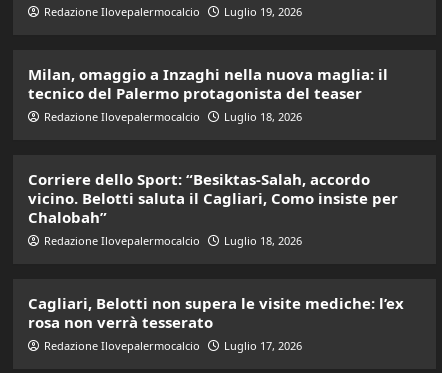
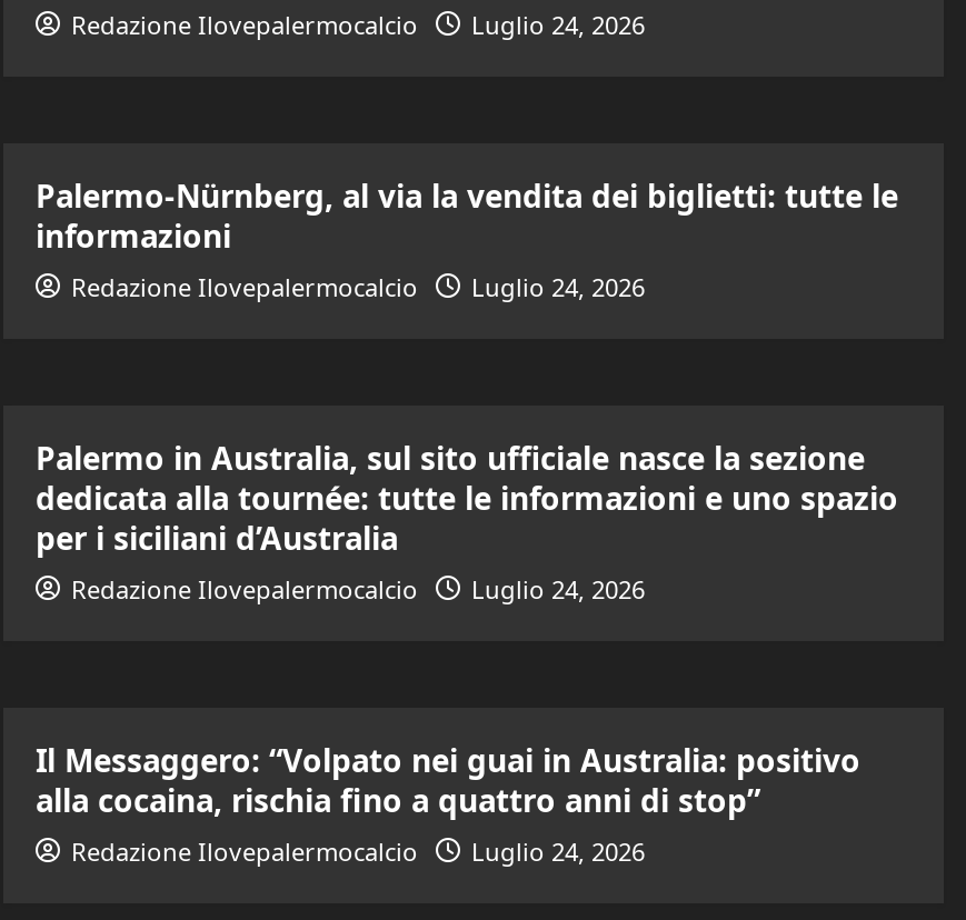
[43,4,301,19] Redazione Ilovepalermocalcio Luglio 19, 2026 -> [71,8,645,42] Redazione Ilovepalermocalcio Luglio 24, 2026
[27,64,387,103] Milan, omaggio a Inzaghi nella nuova maglia: il | tecnico del Palermo protagonista del teaser -> [36,175,898,257] Palermo-Nürnberg, al via la vendita dei biglietti: tutte le | informazioni
[43,109,301,124] Redazione Ilovepalermocalcio Luglio 18, 2026 -> [71,271,645,304] Redazione Ilovepalermocalcio Luglio 24, 2026
[27,169,397,227] Corriere dello Sport: “Besiktas-Salah, accordo | vicino. Belotti saluta il Cagliari, Como insiste per | Chalobah” -> [36,437,898,560] Palermo in Australia, sul sito ufficiale nasce la sezione | dedicata alla tournée: tutte le informazioni e uno spazio | per i siciliani d’Australia
[43,233,301,248] Redazione Ilovepalermocalcio Luglio 18, 2026 -> [71,573,645,606] Redazione Ilovepalermocalcio Luglio 24, 2026
[27,293,403,332] Cagliari, Belotti non supera le visite mediche: l’ex | rosa non verrà tesserato -> [36,740,860,822] Il Messaggero: “Volpato nei guai in Australia: positivo | alla cocaina, rischia fino a quattro anni di stop”
[43,338,301,353] Redazione Ilovepalermocalcio Luglio 17, 2026 -> [71,835,645,868] Redazione Ilovepalermocalcio Luglio 24, 2026

